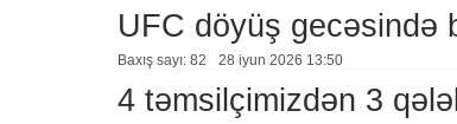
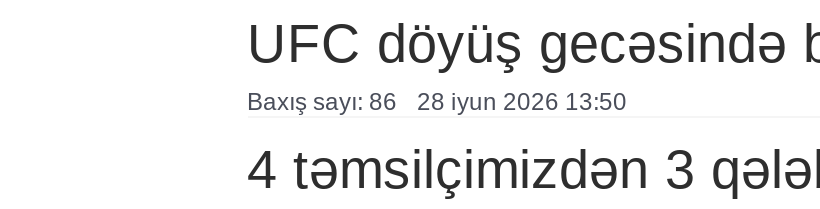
[117,52,342,68] Baxış sayı: 82 28 i̇yun 2026 13:50 -> [247,88,627,116] Baxış sayı: 86 28 i̇yun 2026 13:50

